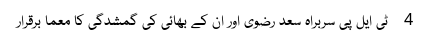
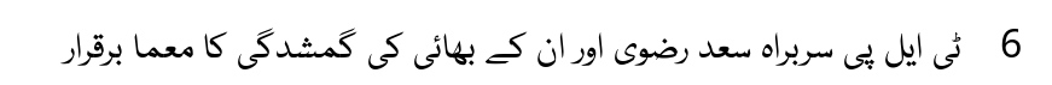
[17,8,413,30] 4 ٹی ایل پی سربراہ سعد رضوی اور ان کے بھائی کی گمشدگی کا معما برقرار -> [65,18,1022,70] 6 ٹی ایل پی سربراہ سعد رضوی اور ان کے بھائی کی گمشدگی کا معما برقرار

